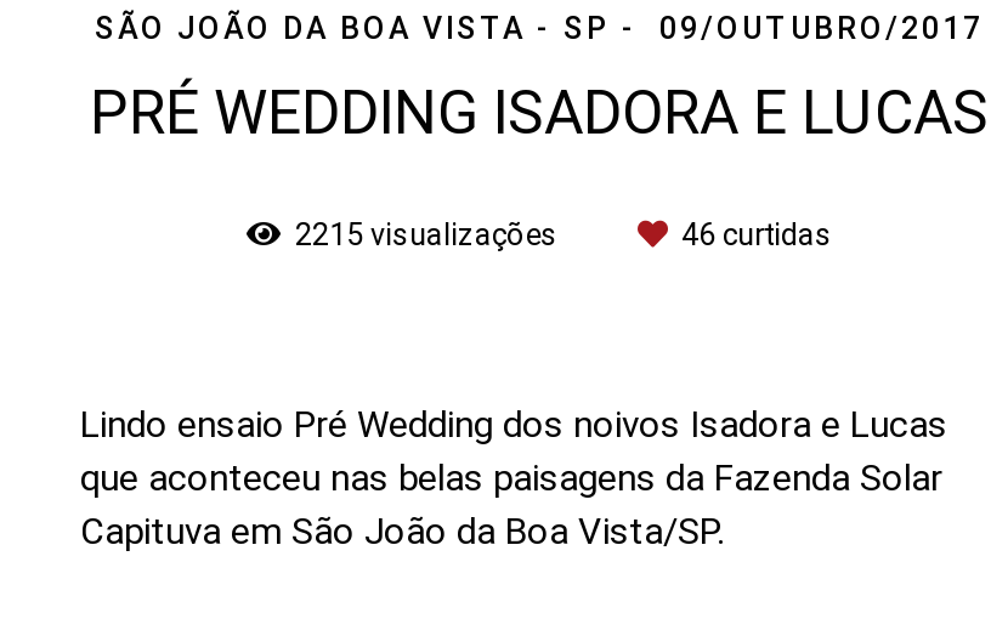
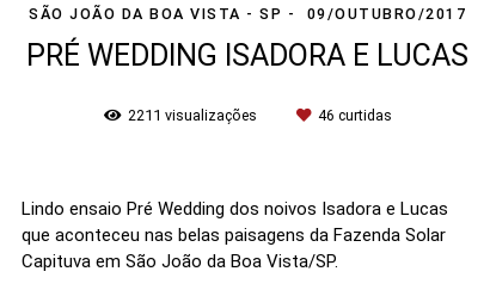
[295,215,565,252] 2215 visualizações -> [127,106,260,124] 2211 visualizações

